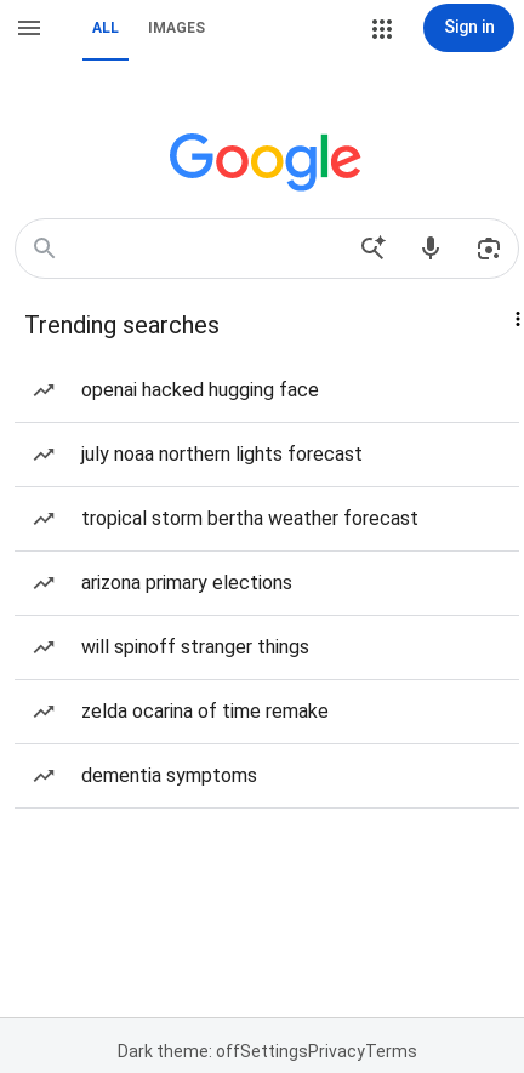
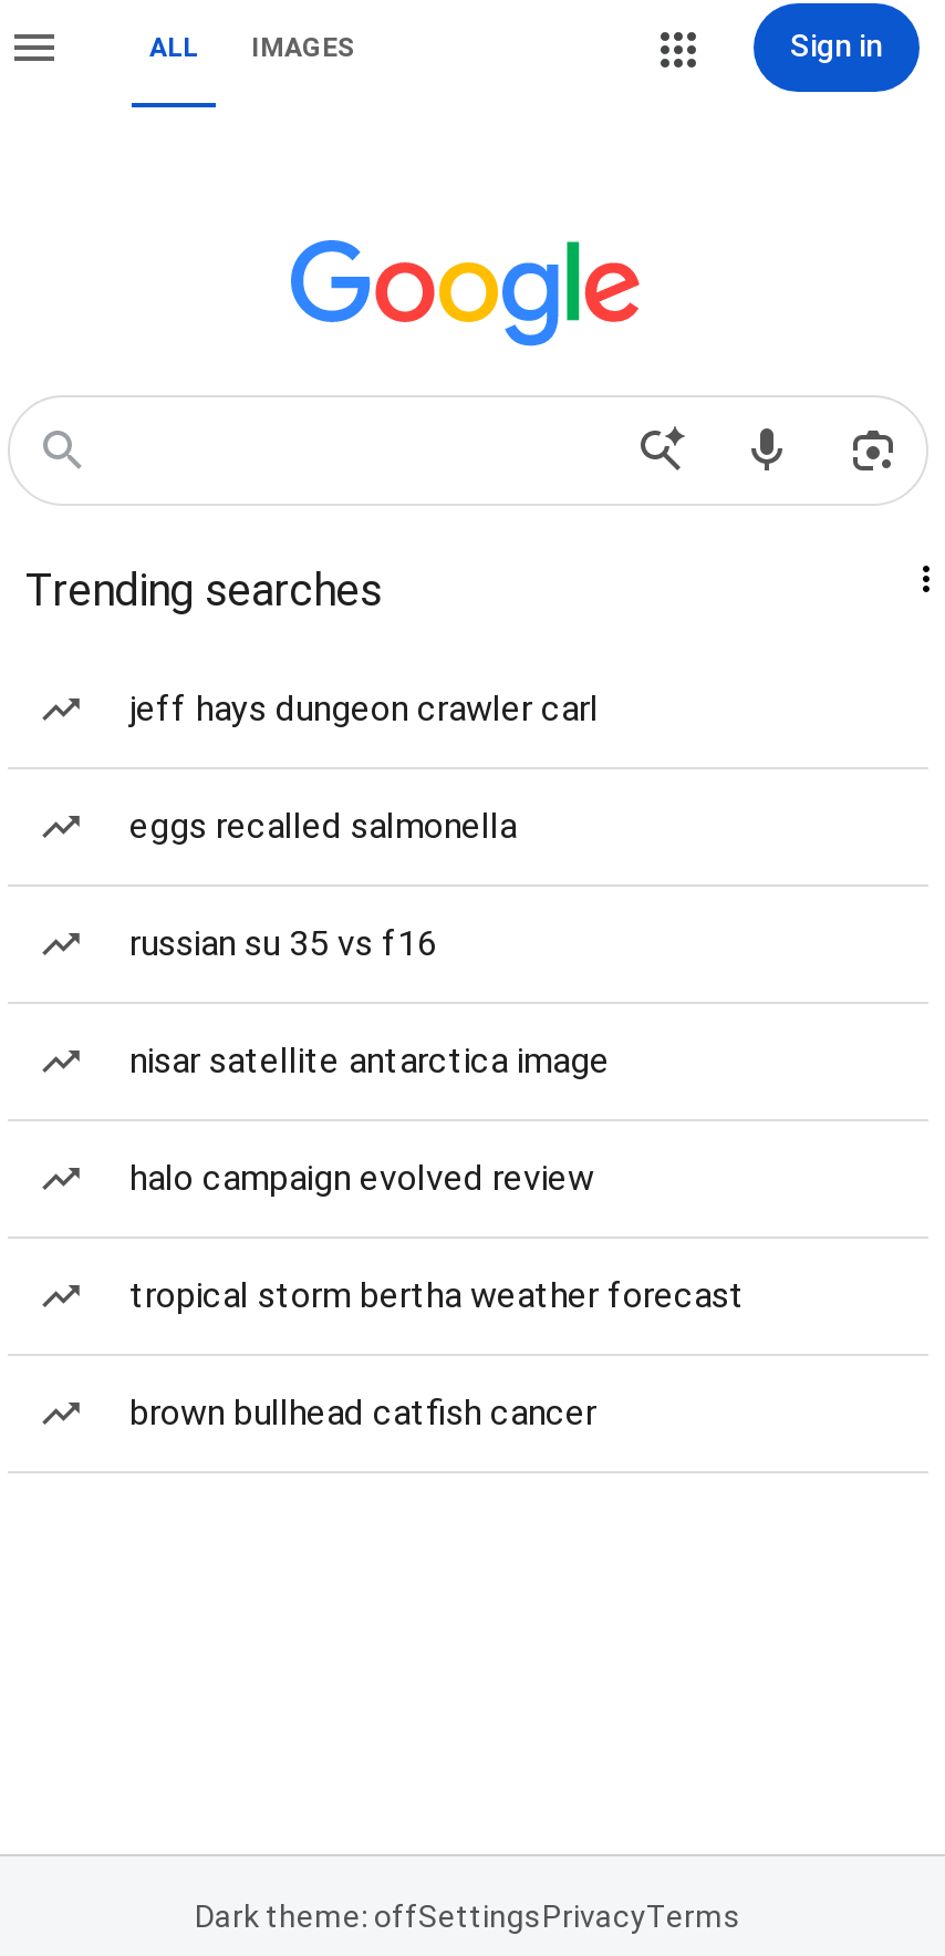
[81,378,363,466] openai hacked hugging face | july noaa northern lights forecast -> [129,687,610,1199] jeff hays dungeon crawler carl | eggs recalled salmonella | russian su 35 vs f16 | nisar satellite antarctica image | halo campaign evolved review
moved [81,507,418,530] -> [129,1274,745,1316]: tropical storm bertha weather forecast
[81,571,329,787] arizona primary elections | will spinoff stranger things | zelda ocarina of time remake | dementia symptoms -> [129,1391,596,1434] brown bullhead catfish cancer

